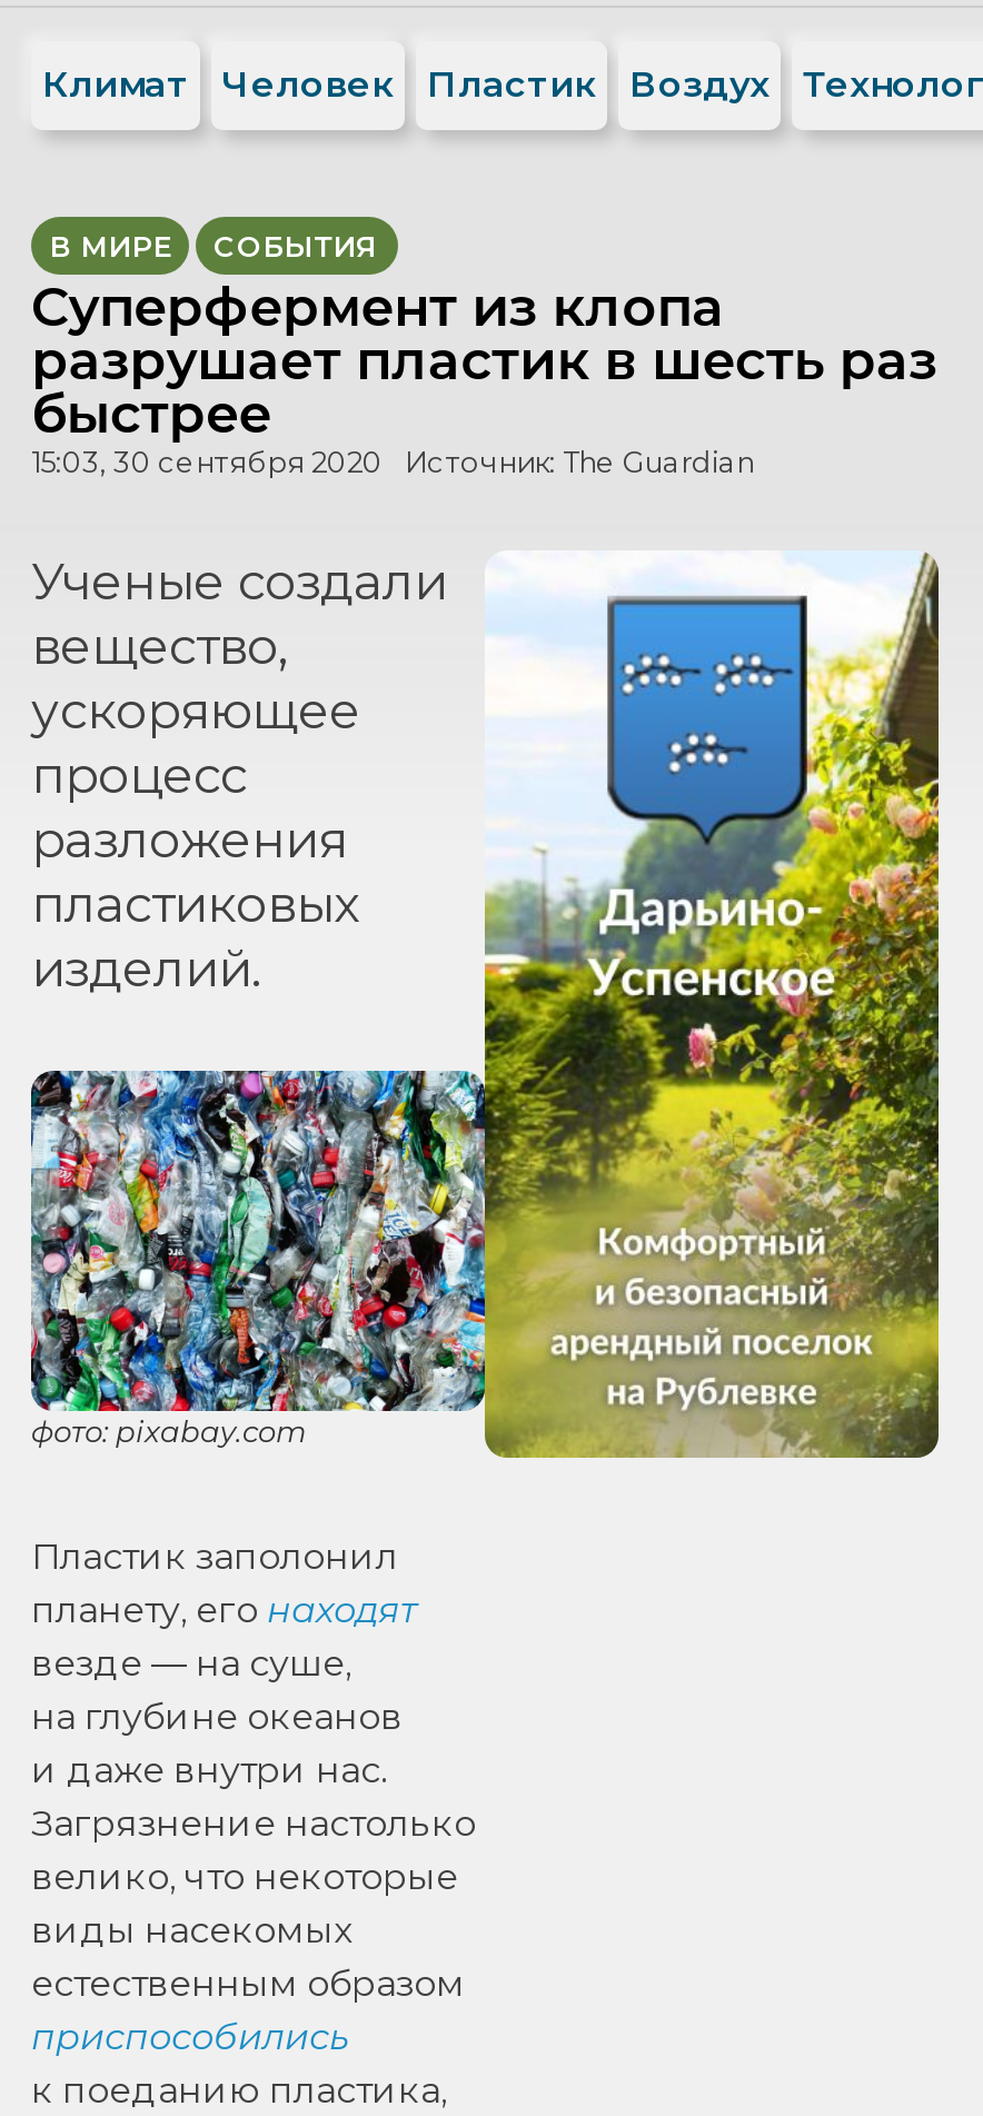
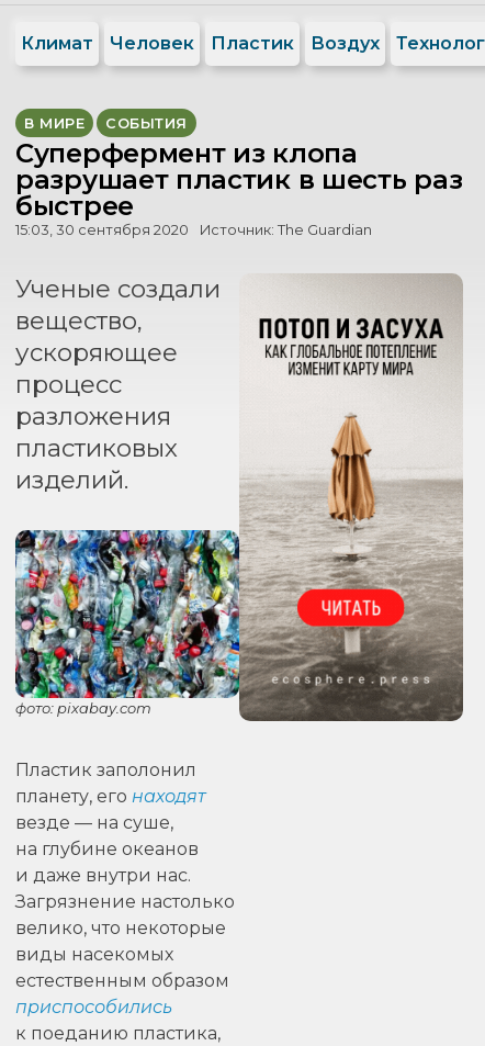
[483,550,941,1460] [image] -> [238,273,463,722] [image]

